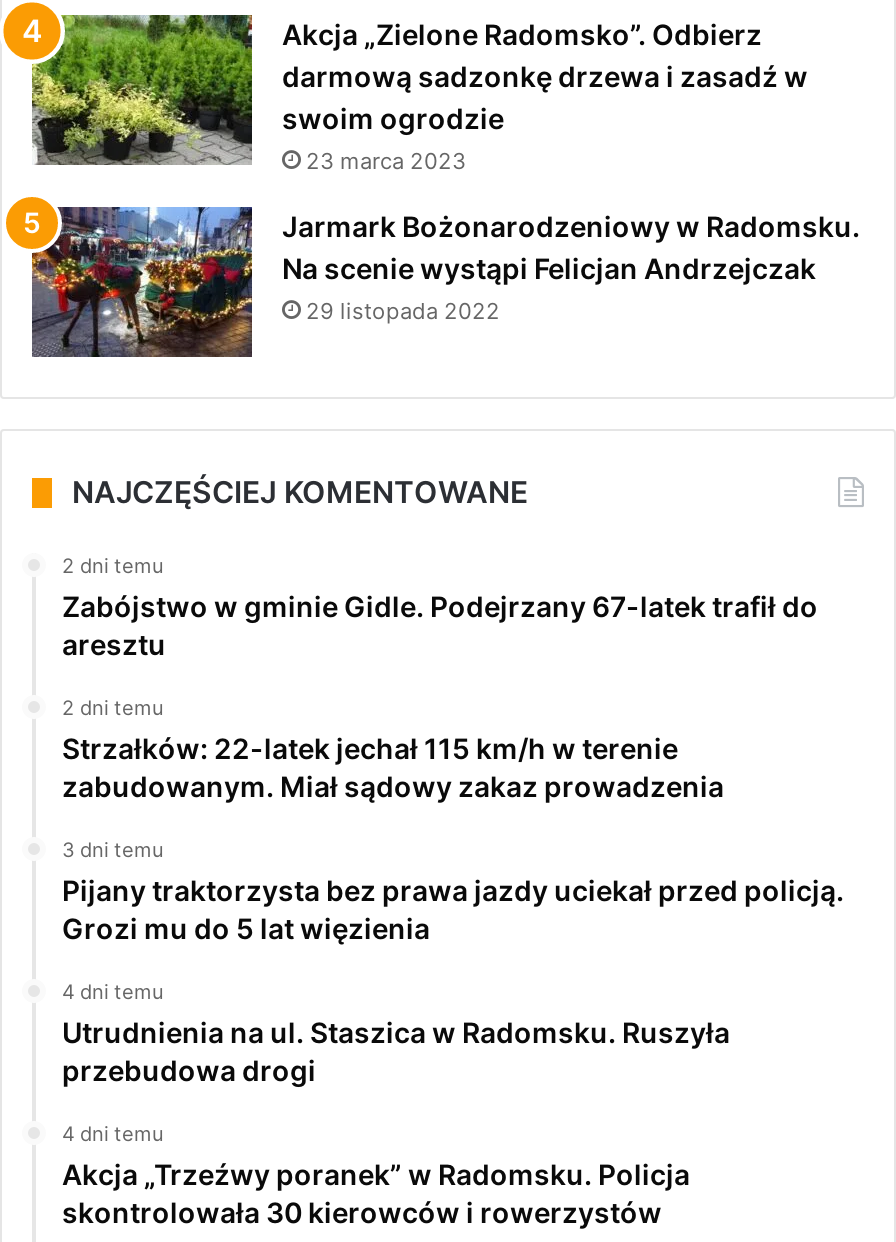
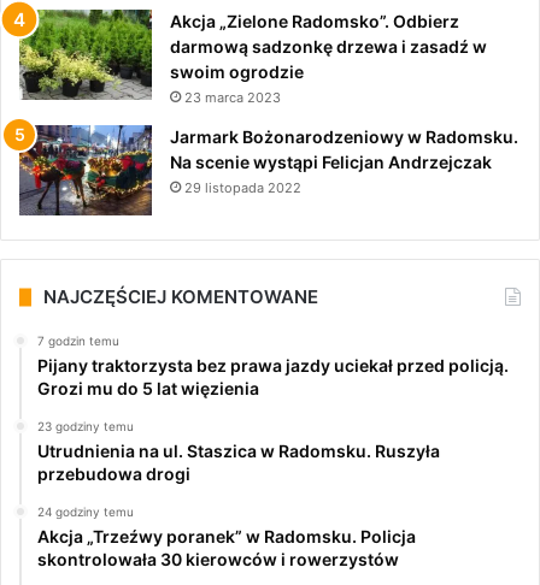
[62,554,818,862] 2 dni temu | Zabójstwo w gminie Gidle. Podejrzany 67-latek trafił do | aresztu | 2 dni temu | Strzałków: 22-latek jechał 115 km/h w terenie | zabudowanym. Miał sądowy zakaz prowadzenia | 3 dni temu -> [37,334,119,348] 7 godzin temu
[62,980,164,1004] 4 dni temu -> [37,419,134,434] 23 godziny temu
[62,1122,164,1146] 4 dni temu -> [37,505,134,519] 24 godziny temu

